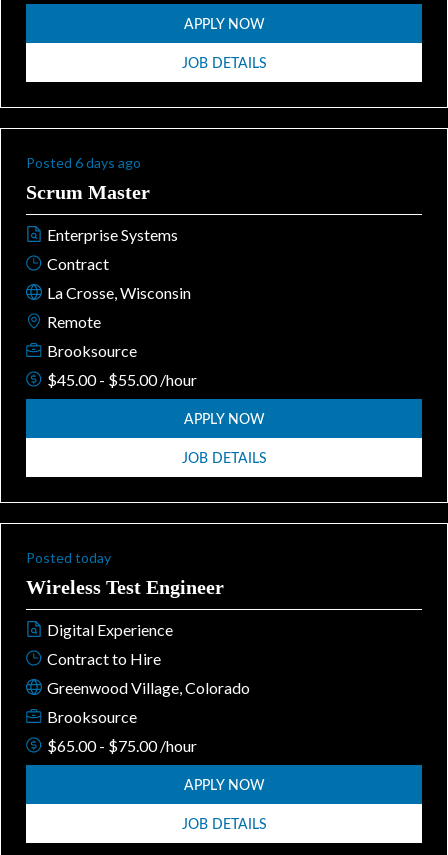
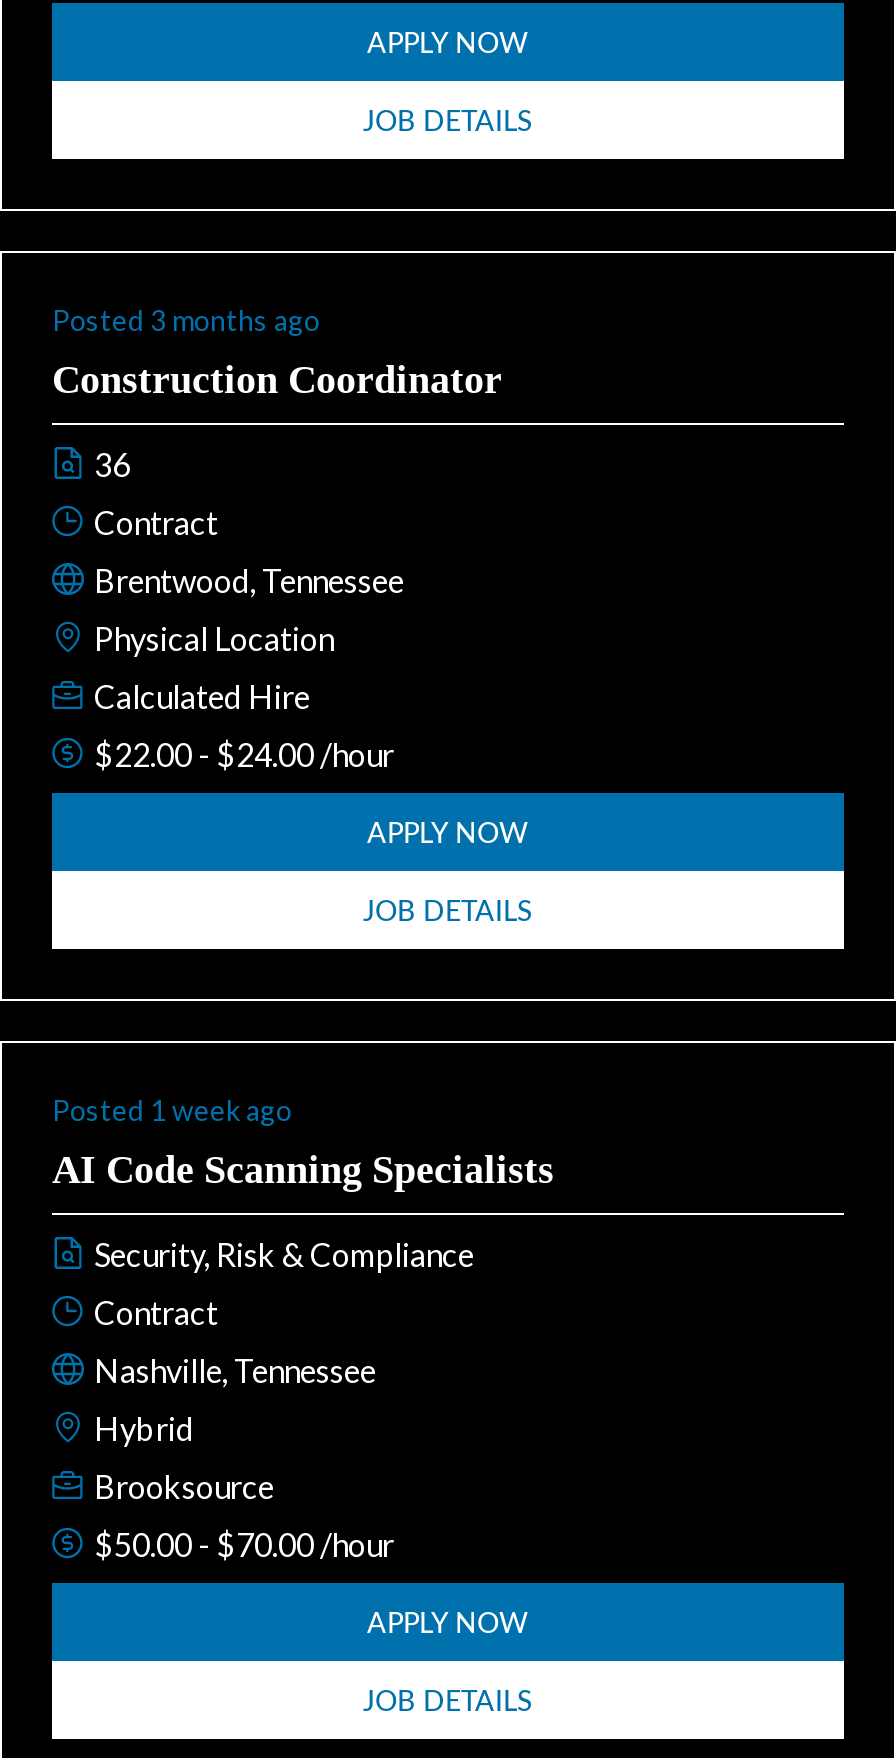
[26,154,141,171] Posted 6 days ago -> [52,303,320,337] Posted 3 months ago
[26,181,150,203] Scrum Master -> [52,357,502,401] Construction Coordinator
[47,225,178,244] Enterprise Systems -> [94,445,130,483] 36
[47,283,191,302] La Crosse, Wisconsin -> [94,561,404,599] Brentwood, Tennessee
[47,312,101,331] Remote -> [94,619,334,657] Physical Location
[47,341,137,360] Brooksource -> [94,677,310,715] Calculated Hire
[47,370,197,389] $45.00 - $55.00 /hour -> [94,735,394,773] $22.00 - $24.00 /hour
[26,549,250,697] Posted today | Wireless Test Engineer | Digital Experience | Contract to Hire | Greenwood Village, Colorado -> [52,1093,554,1447] Posted 1 week ago | AI Code Scanning Specialists | Security, Risk & Compliance | Contract | Nashville, Tennessee | Hybrid
[47,736,197,755] $65.00 - $75.00 /hour -> [94,1525,394,1563] $50.00 - $70.00 /hour

